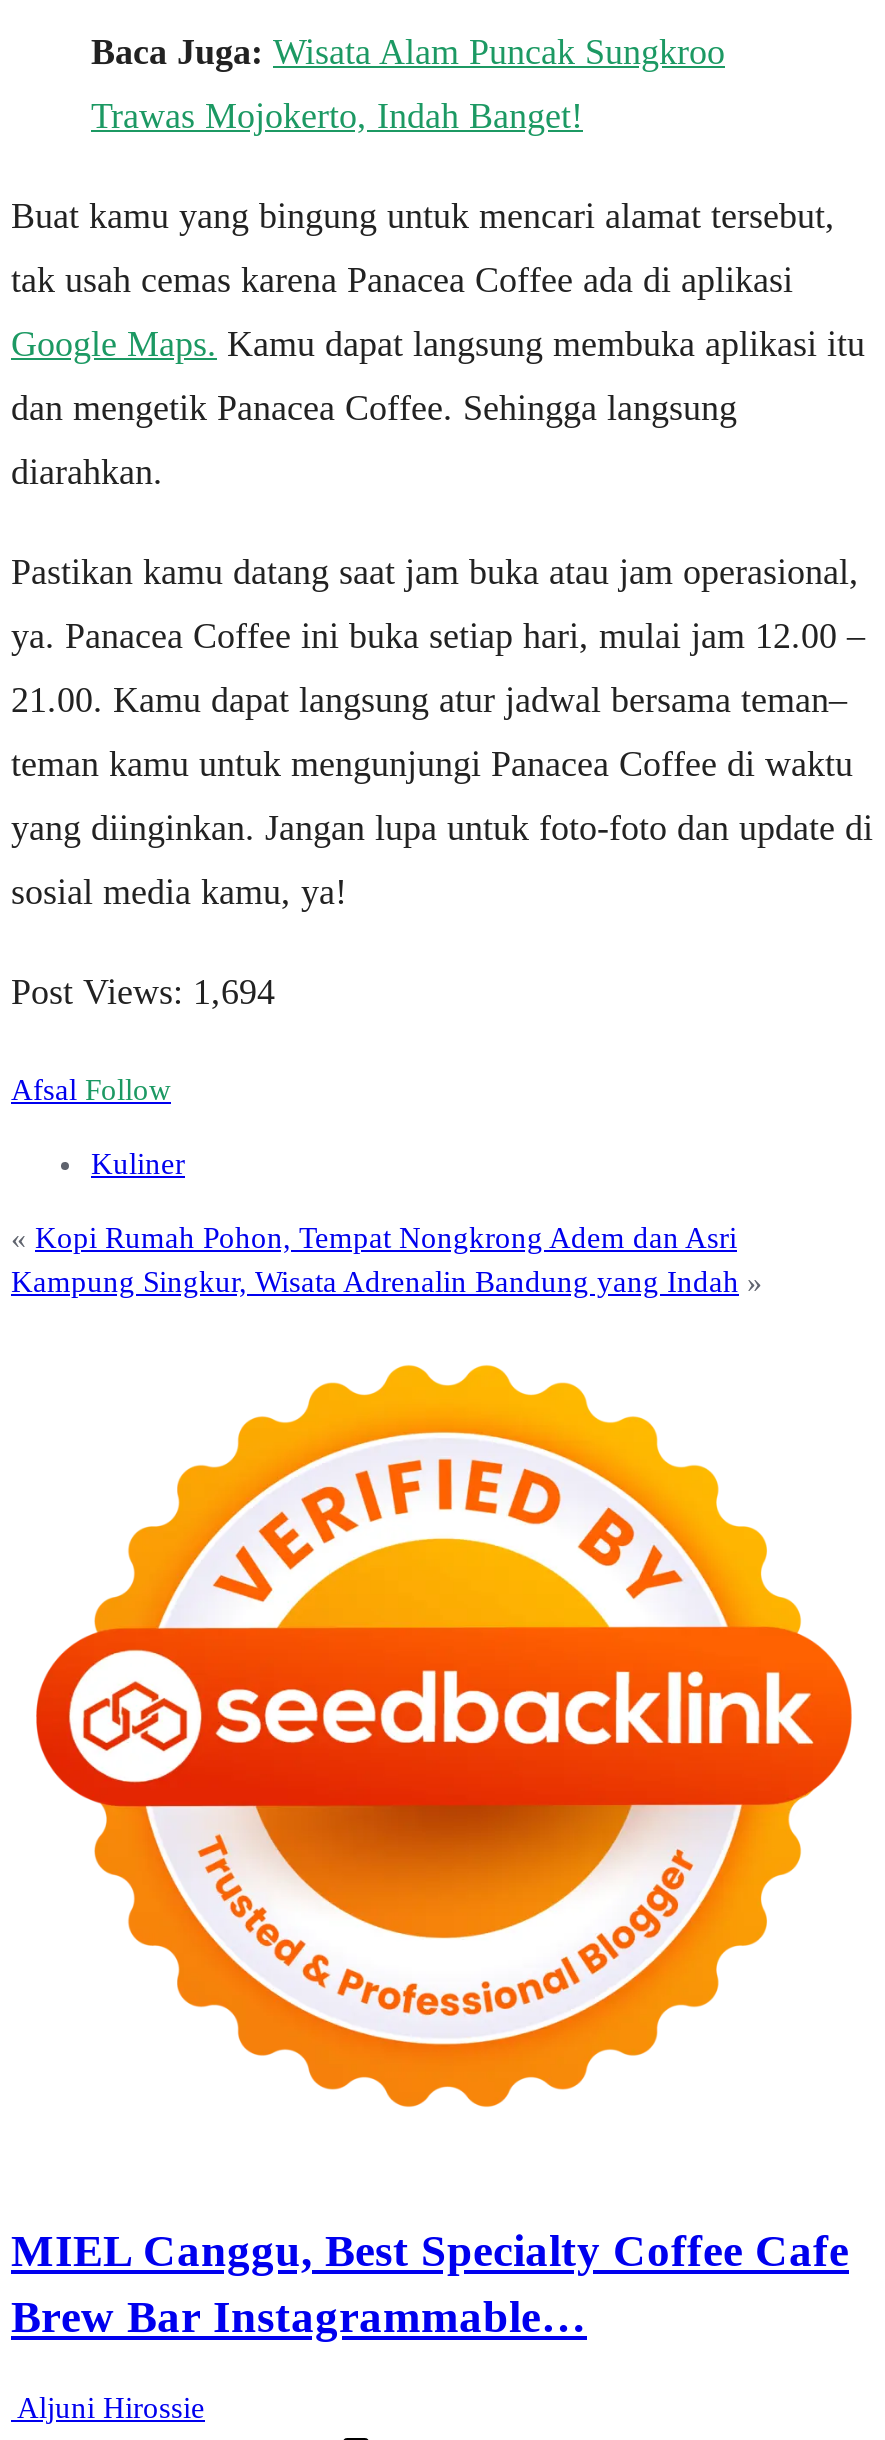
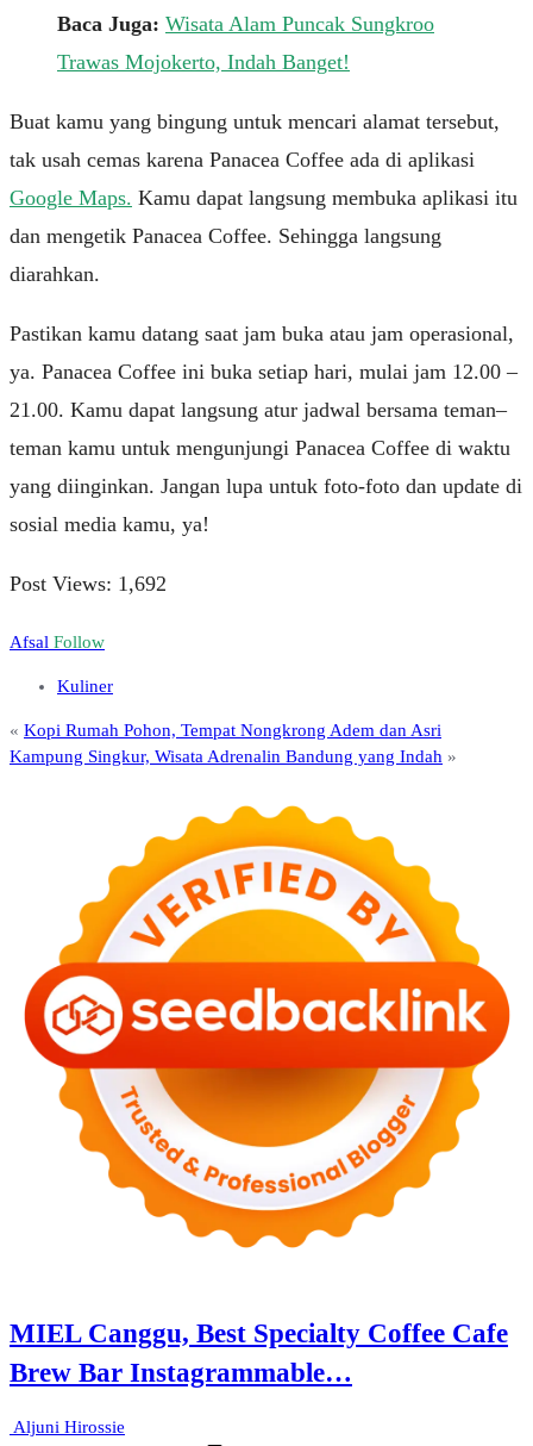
[11,972,275,1012] Post Views: 1,694 -> [10,572,167,595] Post Views: 1,692

